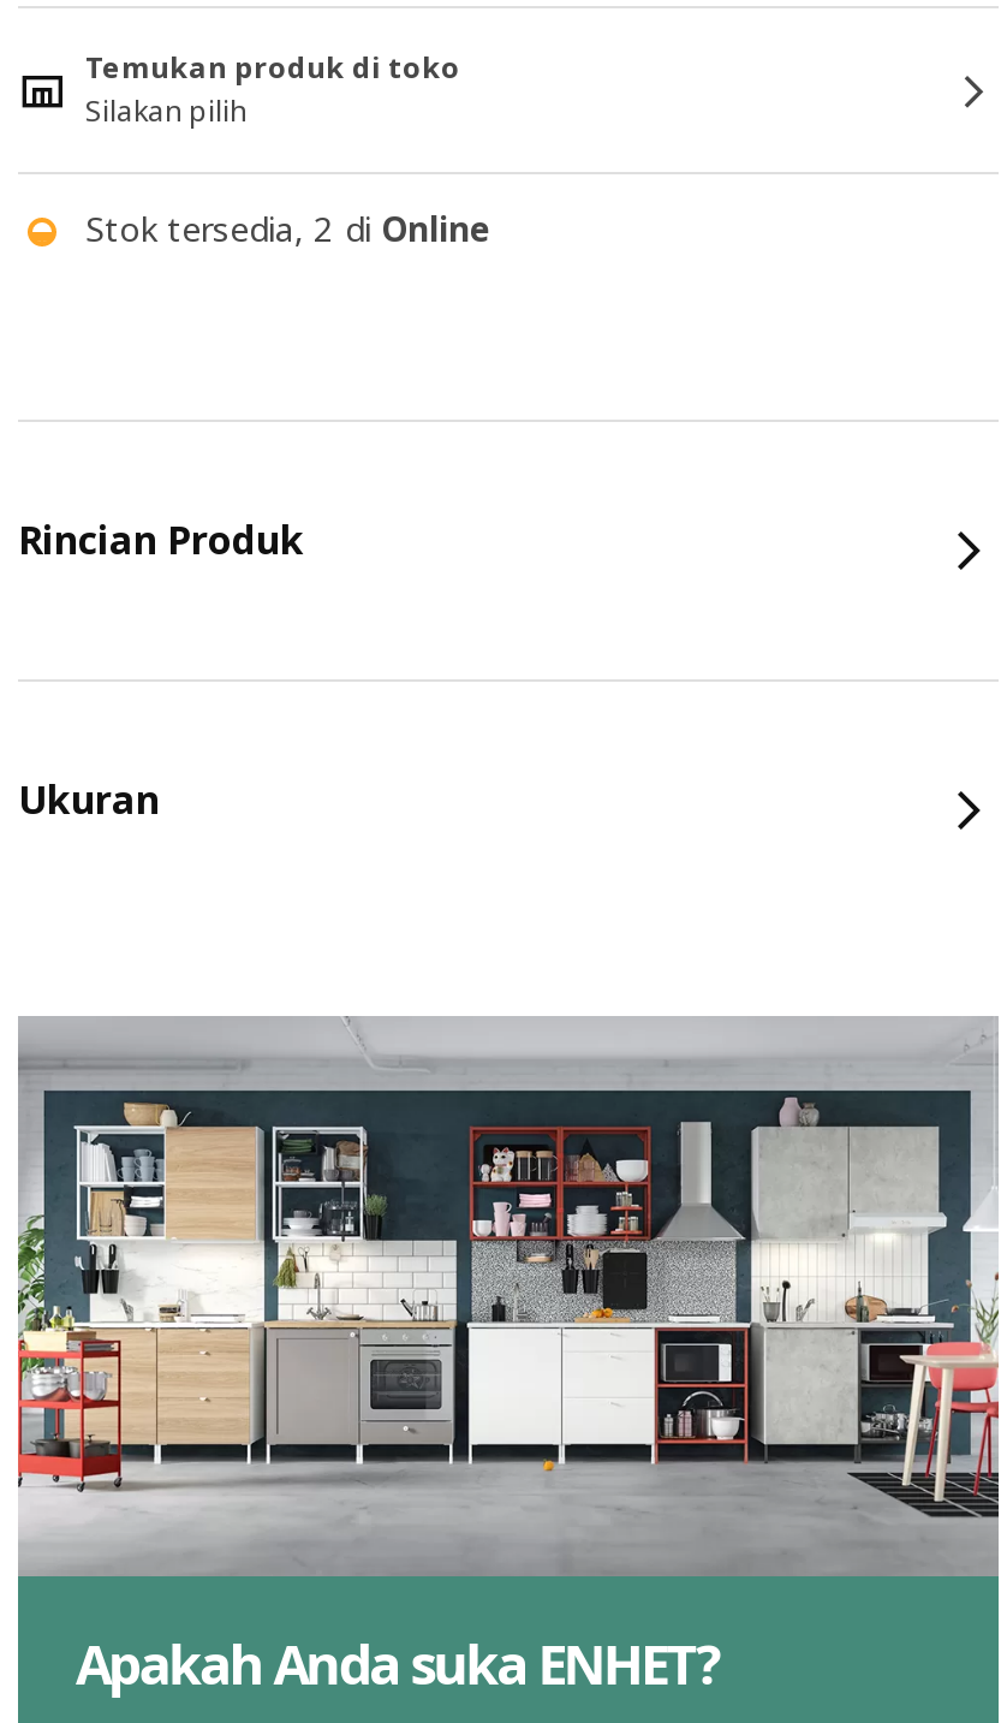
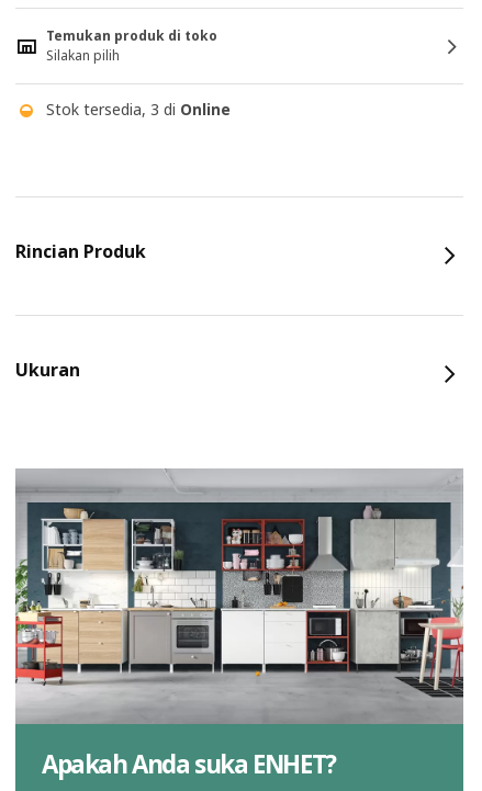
[85,206,491,251] Stok tersedia, 2 di Online -> [46,99,231,120] Stok tersedia, 3 di Online

